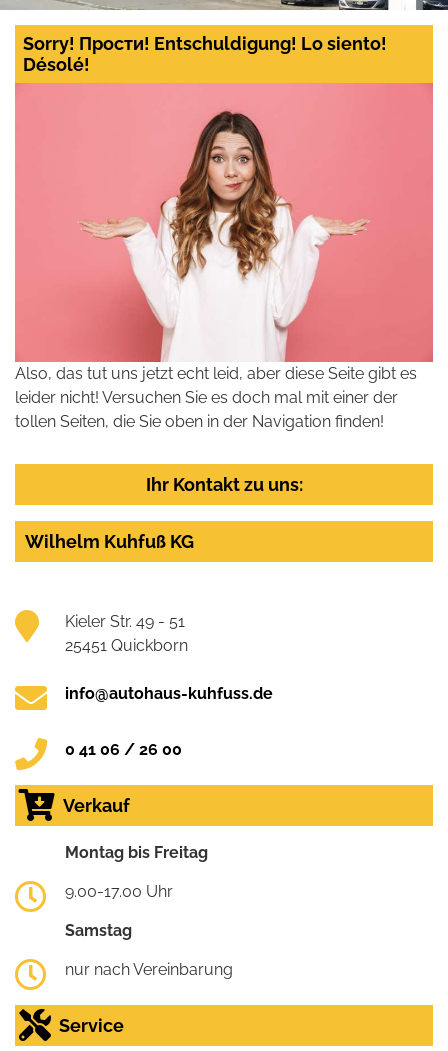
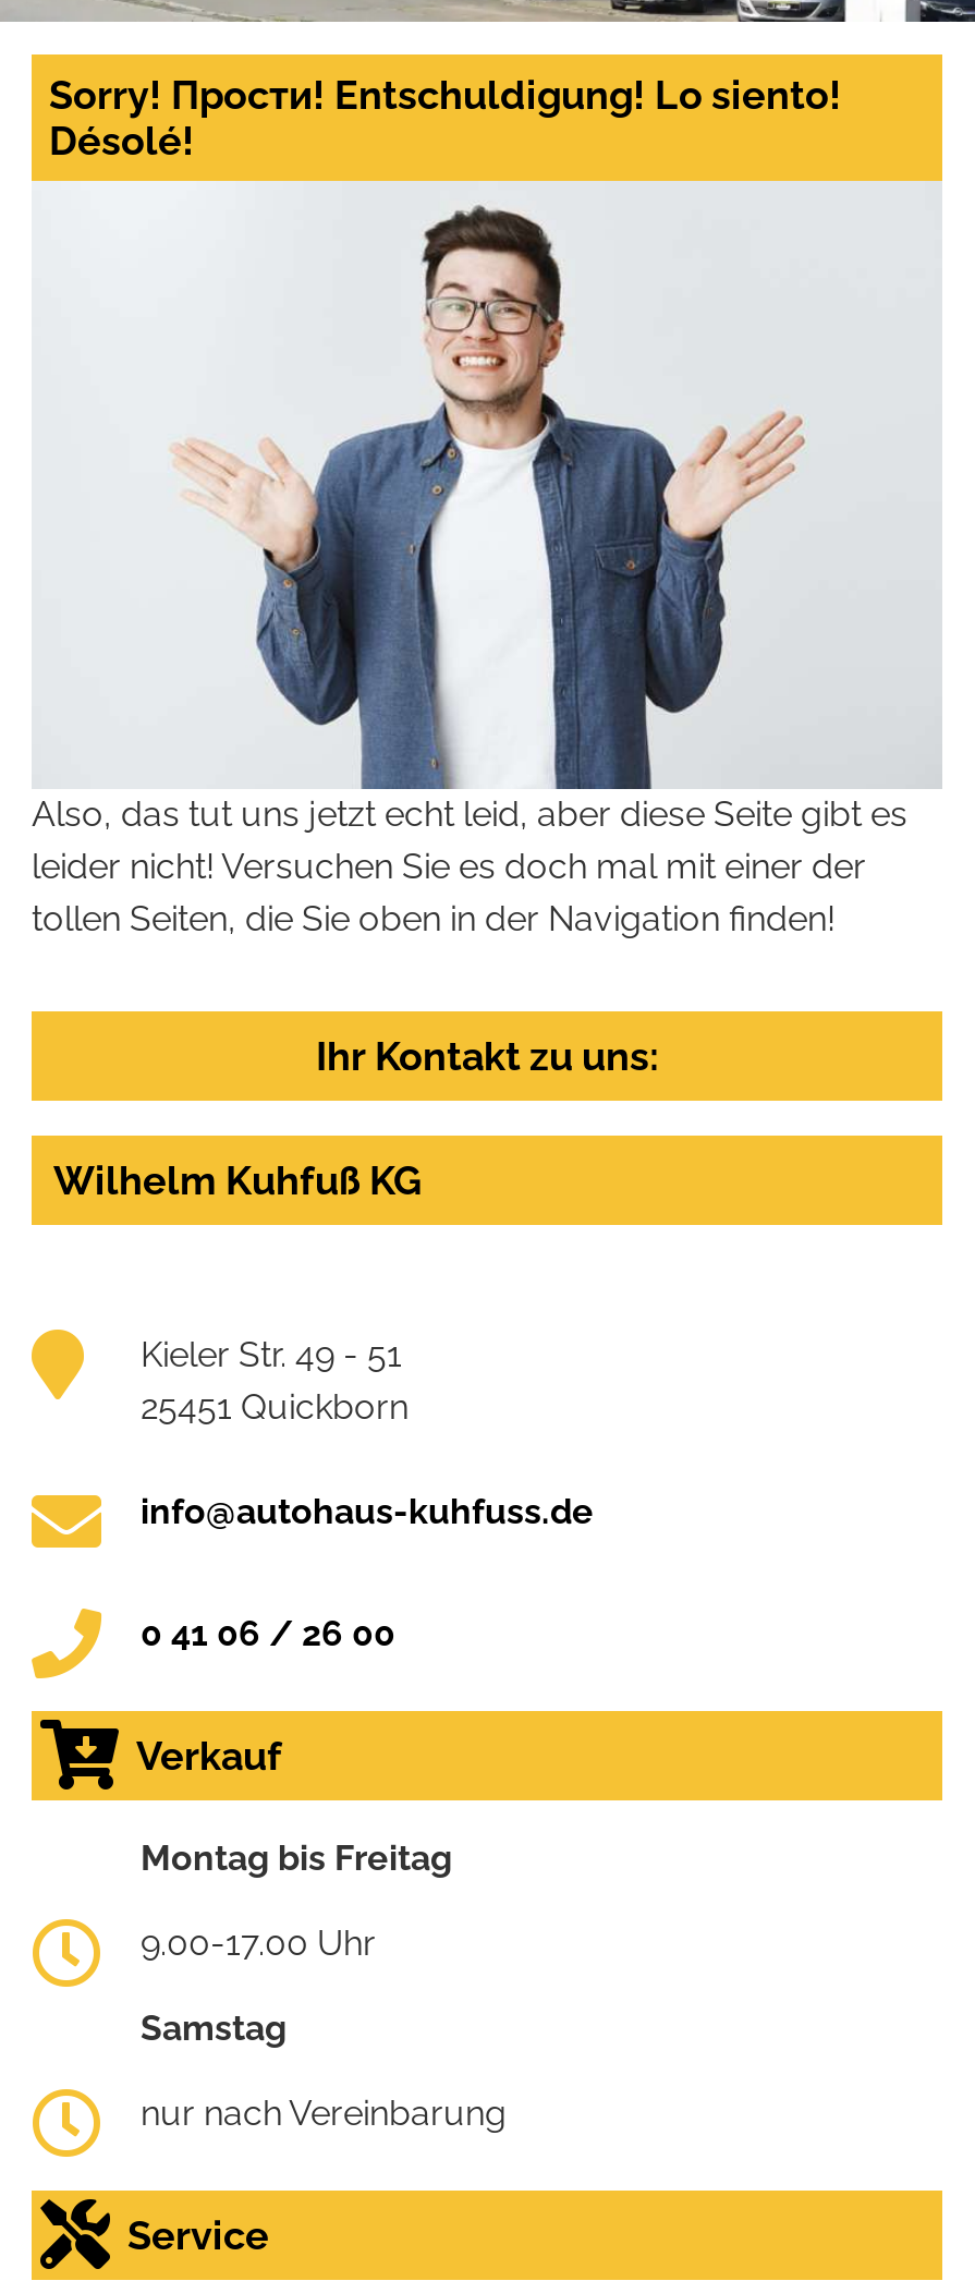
[15,83,433,362] [image] -> [34,179,940,787] [image]

